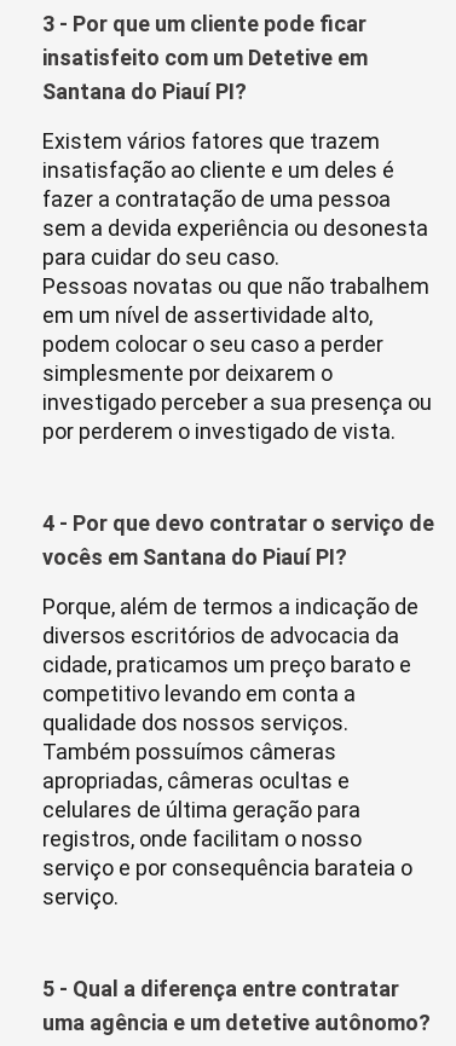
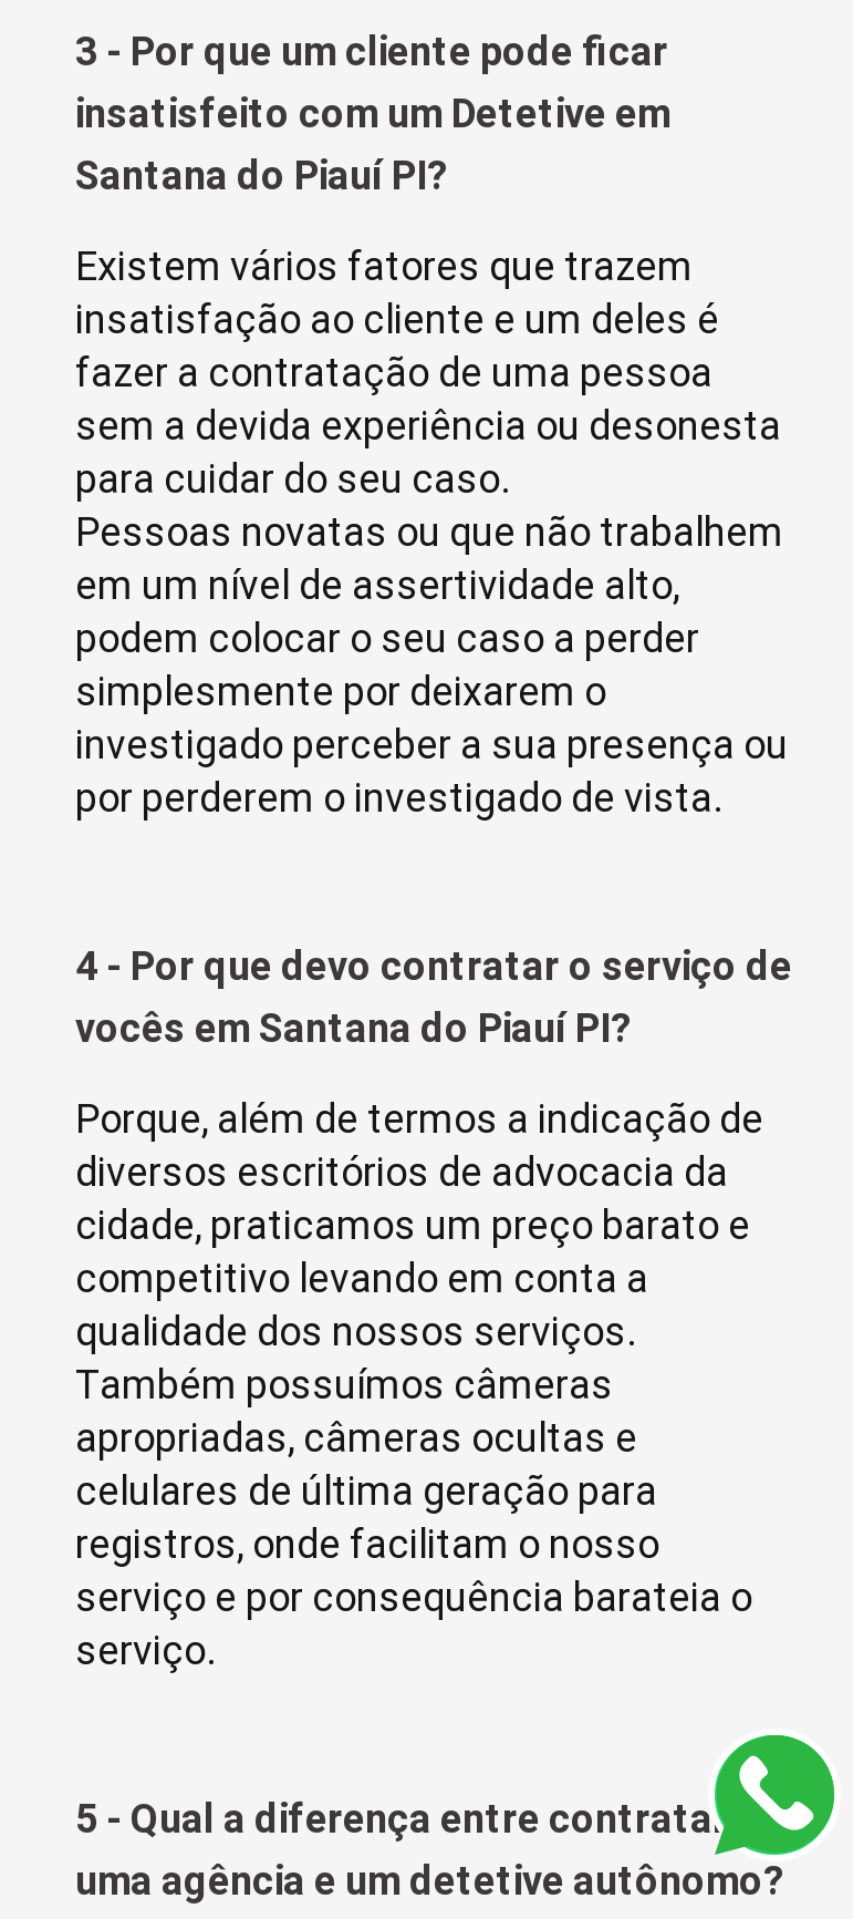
none -> [712,1733,836,1855] [image]

